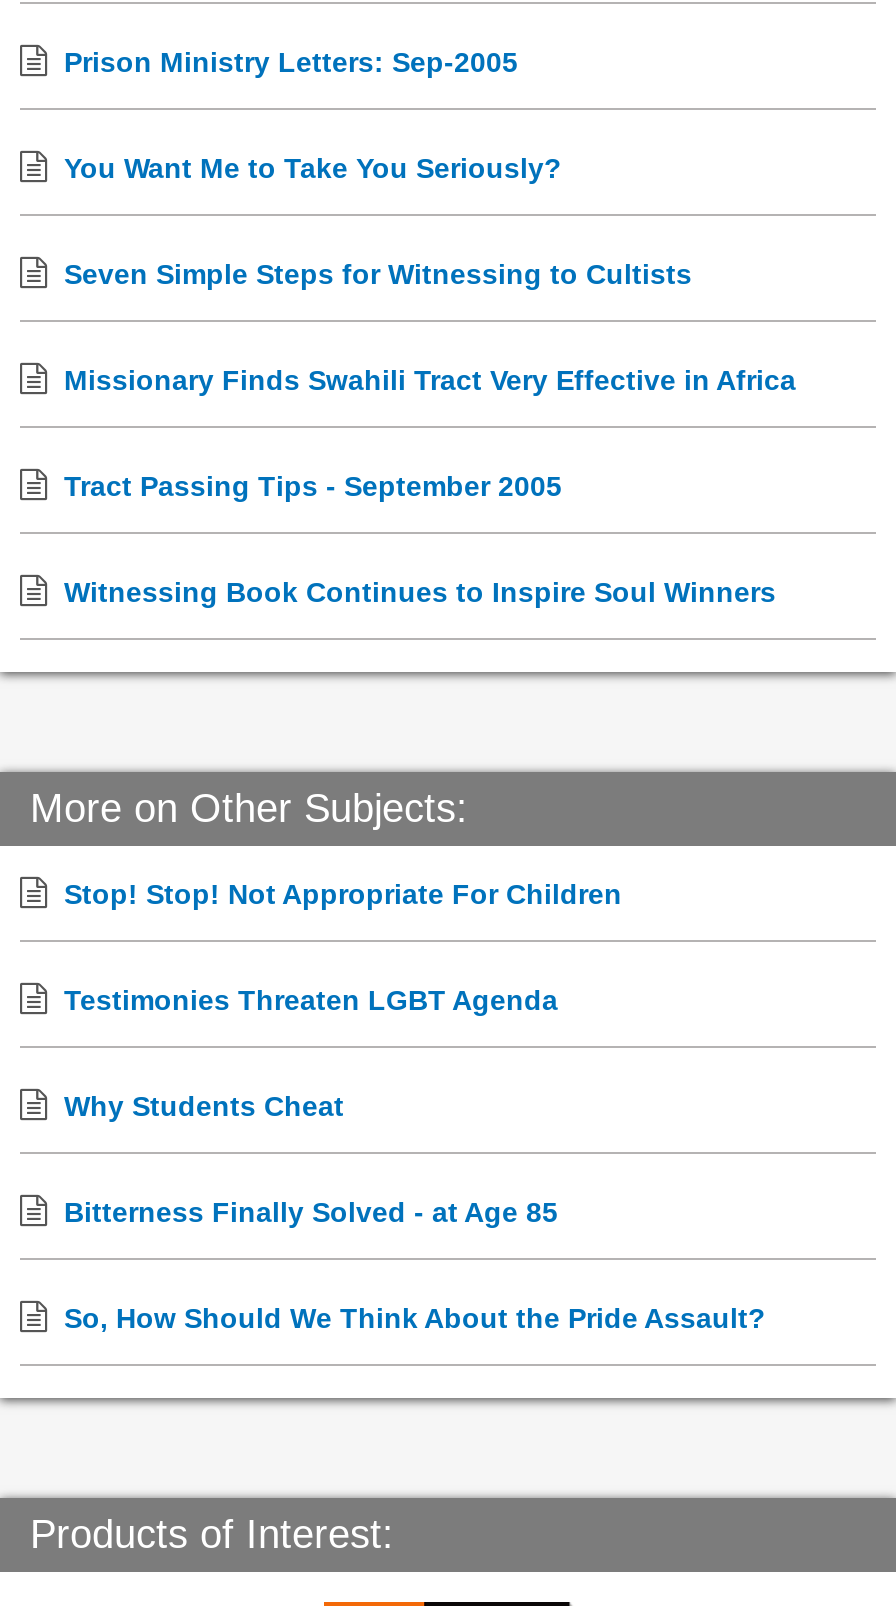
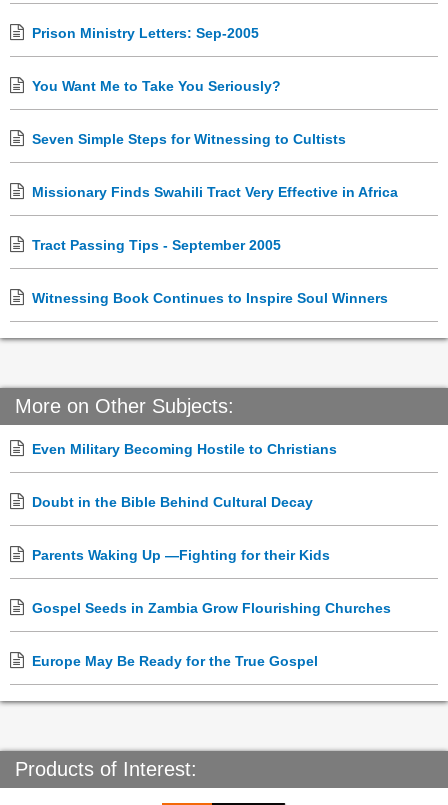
[64,879,622,911] Stop! Stop! Not Appropriate For Children -> [32,441,337,457] Even Military Becoming Hostile to Christians
[64,985,558,1017] Testimonies Threaten LGBT Agenda -> [32,494,313,510] Doubt in the Bible Behind Cultural Decay
[64,1091,344,1123] Why Students Cheat -> [32,547,330,563] Parents Waking Up —Fighting for their Kids
[64,1197,558,1229] Bitterness Finally Solved - at Age 85 -> [32,600,391,616] Gospel Seeds in Zambia Grow Flourishing Churches
[64,1303,766,1335] So, How Should We Think About the Pride Assault? -> [32,653,318,669] Europe May Be Ready for the True Gospel

